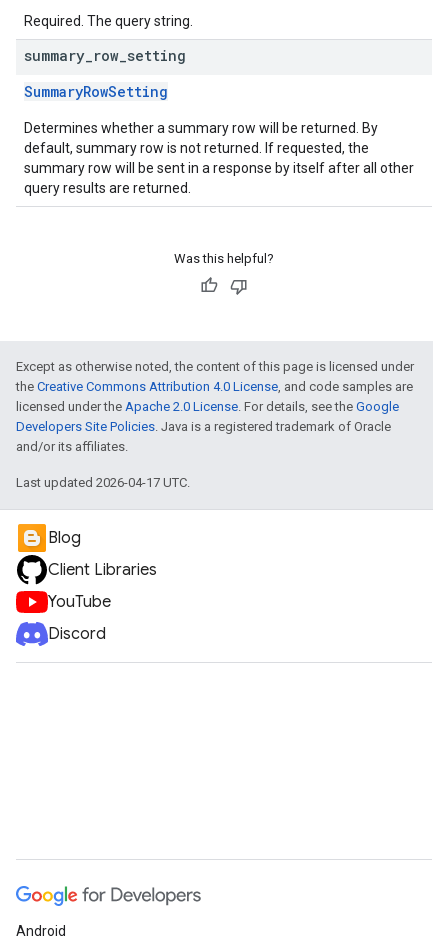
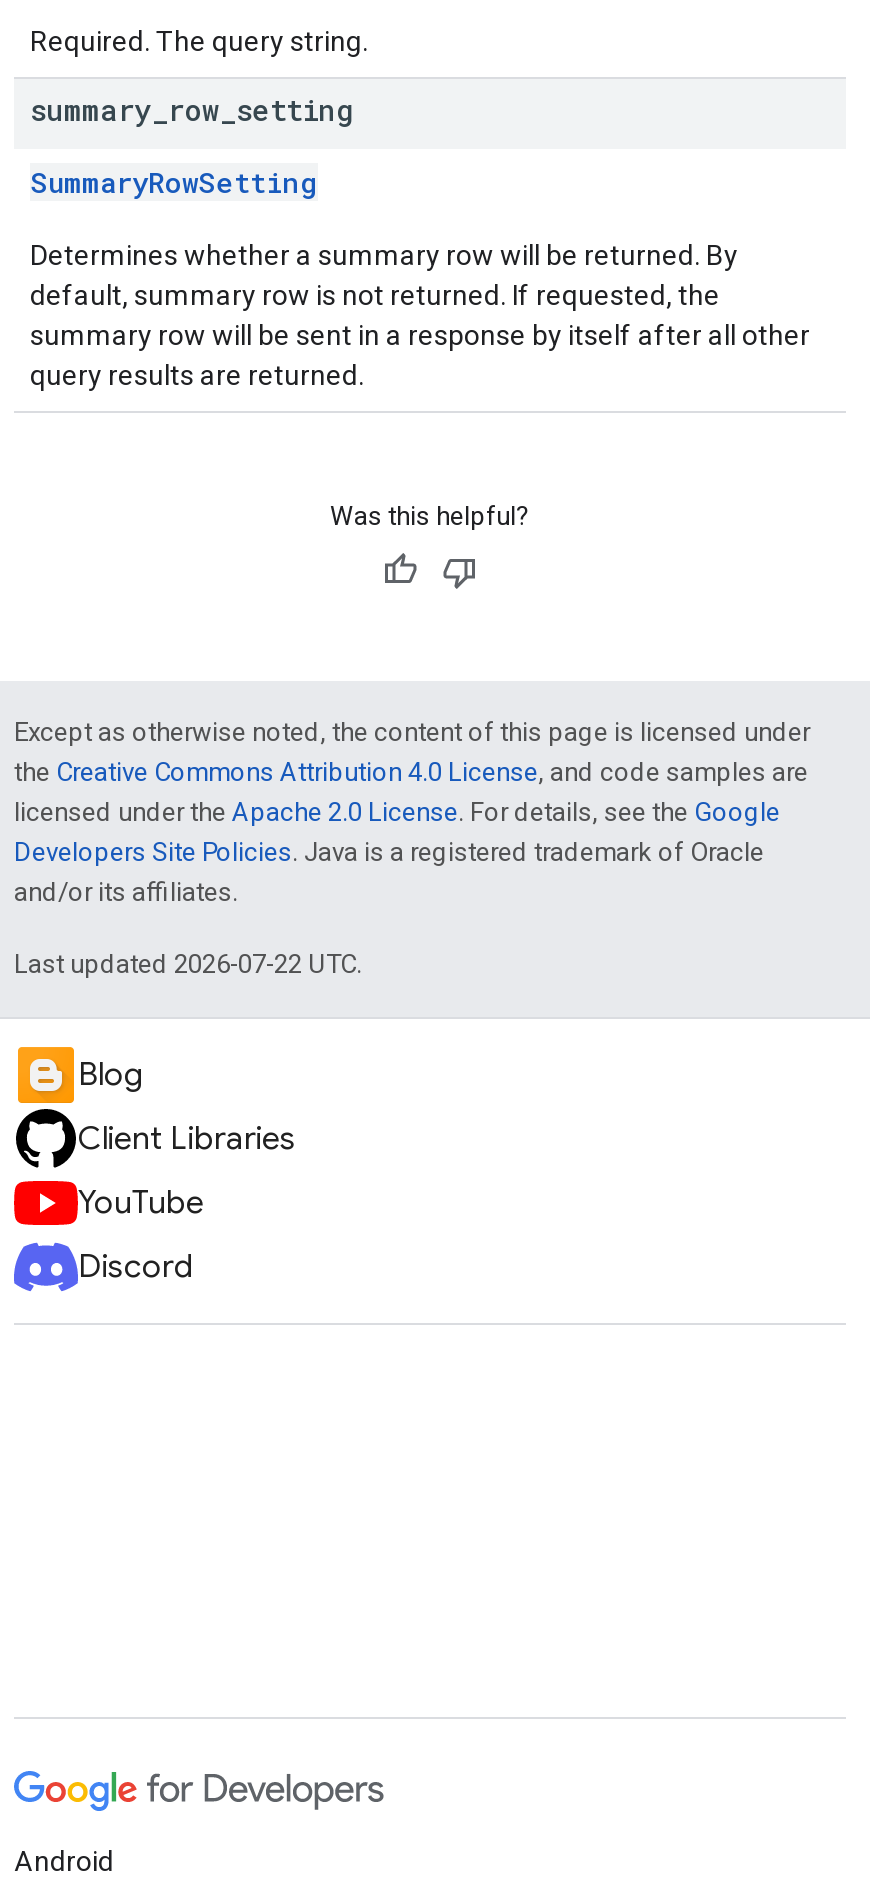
[16,475,190,490] Last updated 2026-04-17 UTC. -> [14,949,362,979] Last updated 2026-07-22 UTC.

